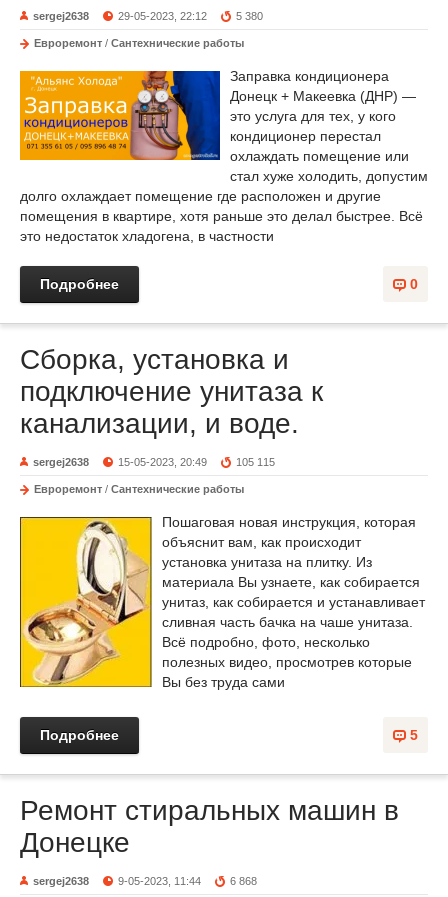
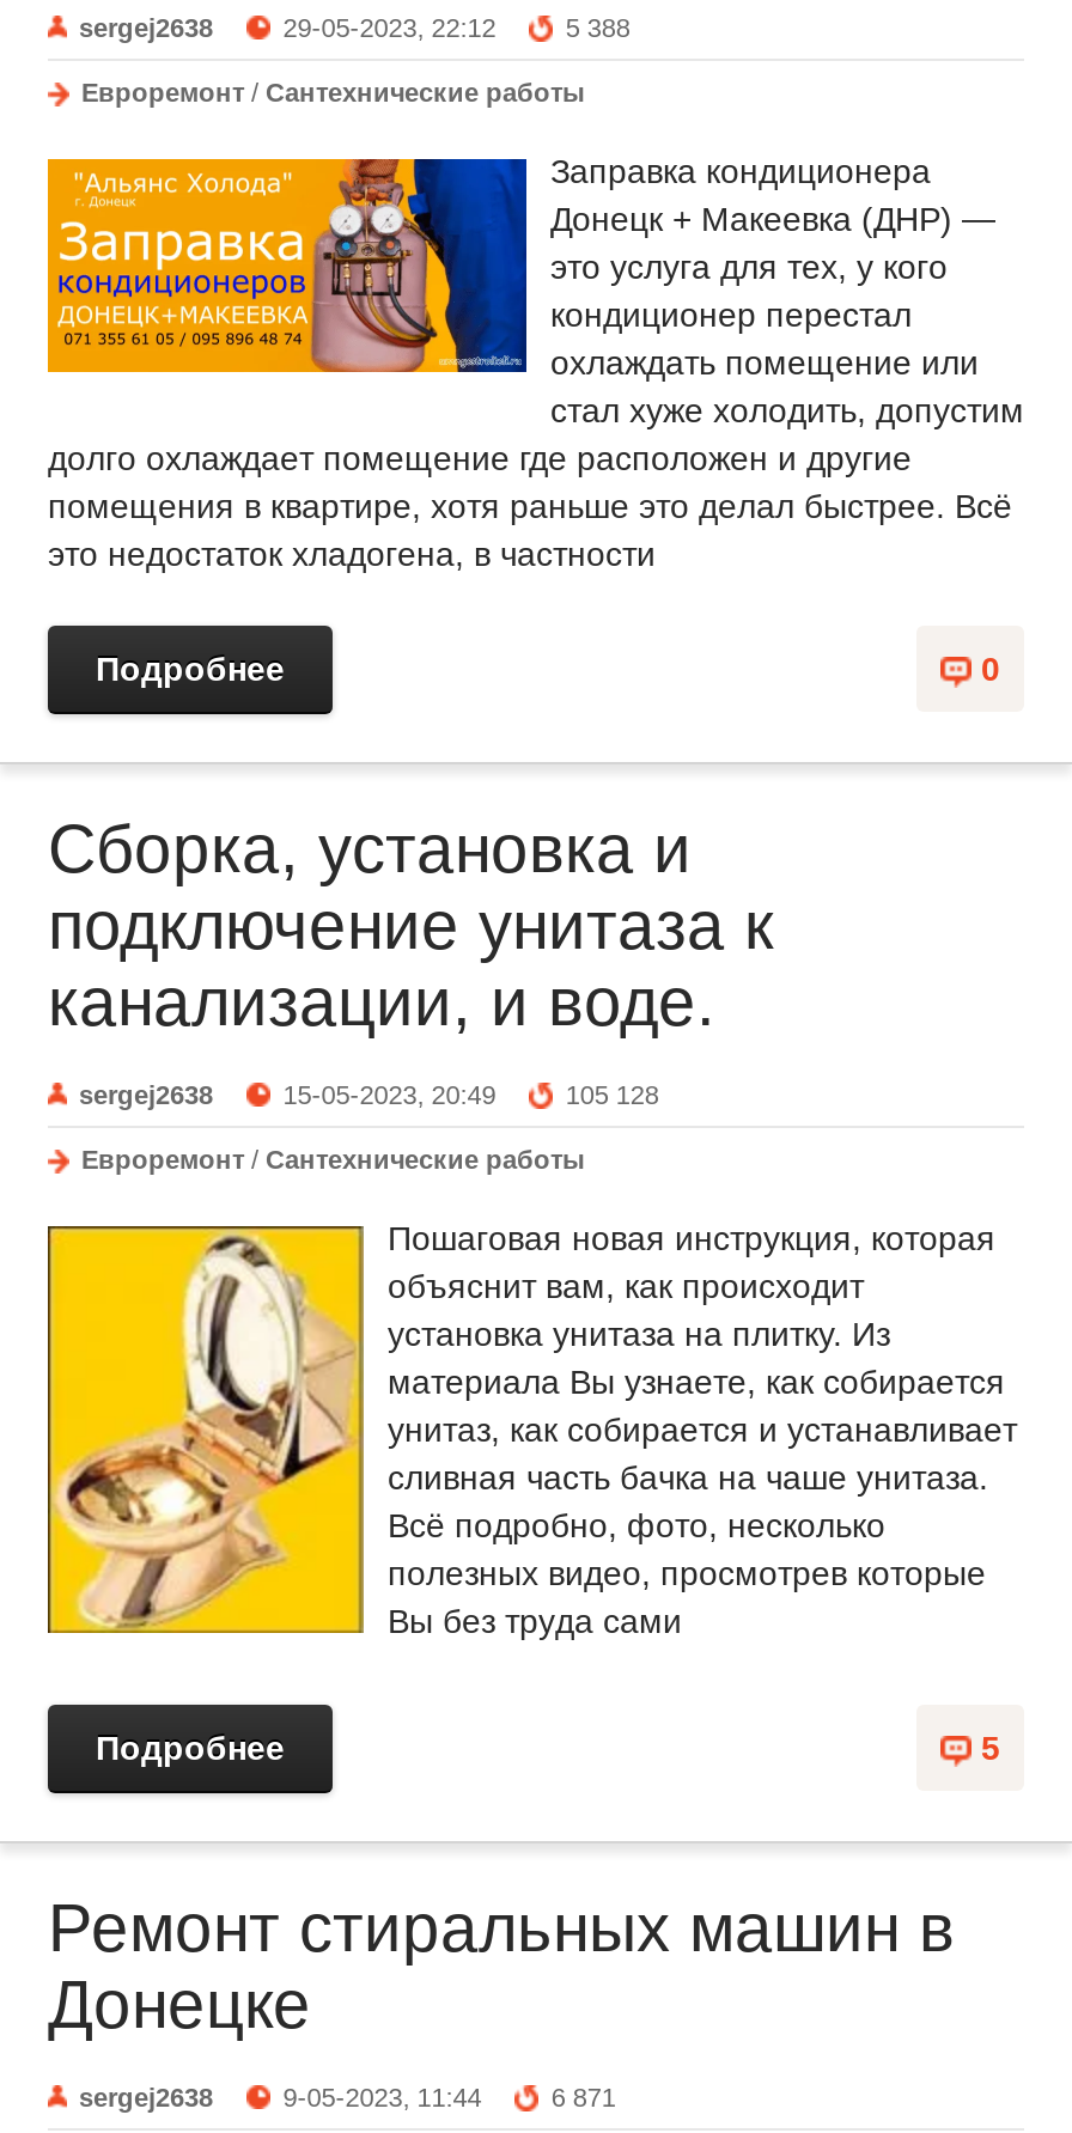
[236,10,263,22] 5 380 -> [566,13,630,41] 5 388
[236,456,275,468] 105 115 -> [566,1080,659,1108] 105 128
[230,875,257,887] 6 868 -> [551,2082,616,2111] 6 871

